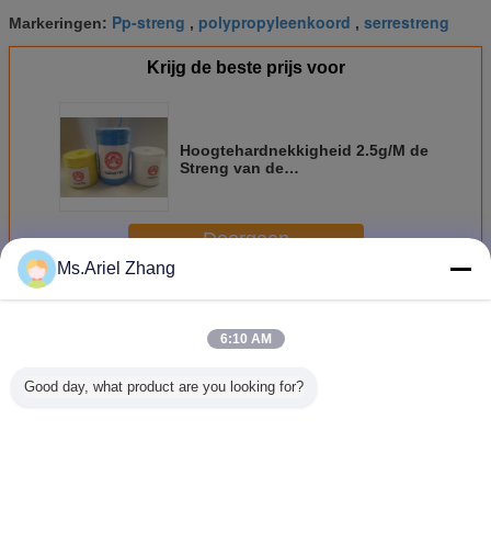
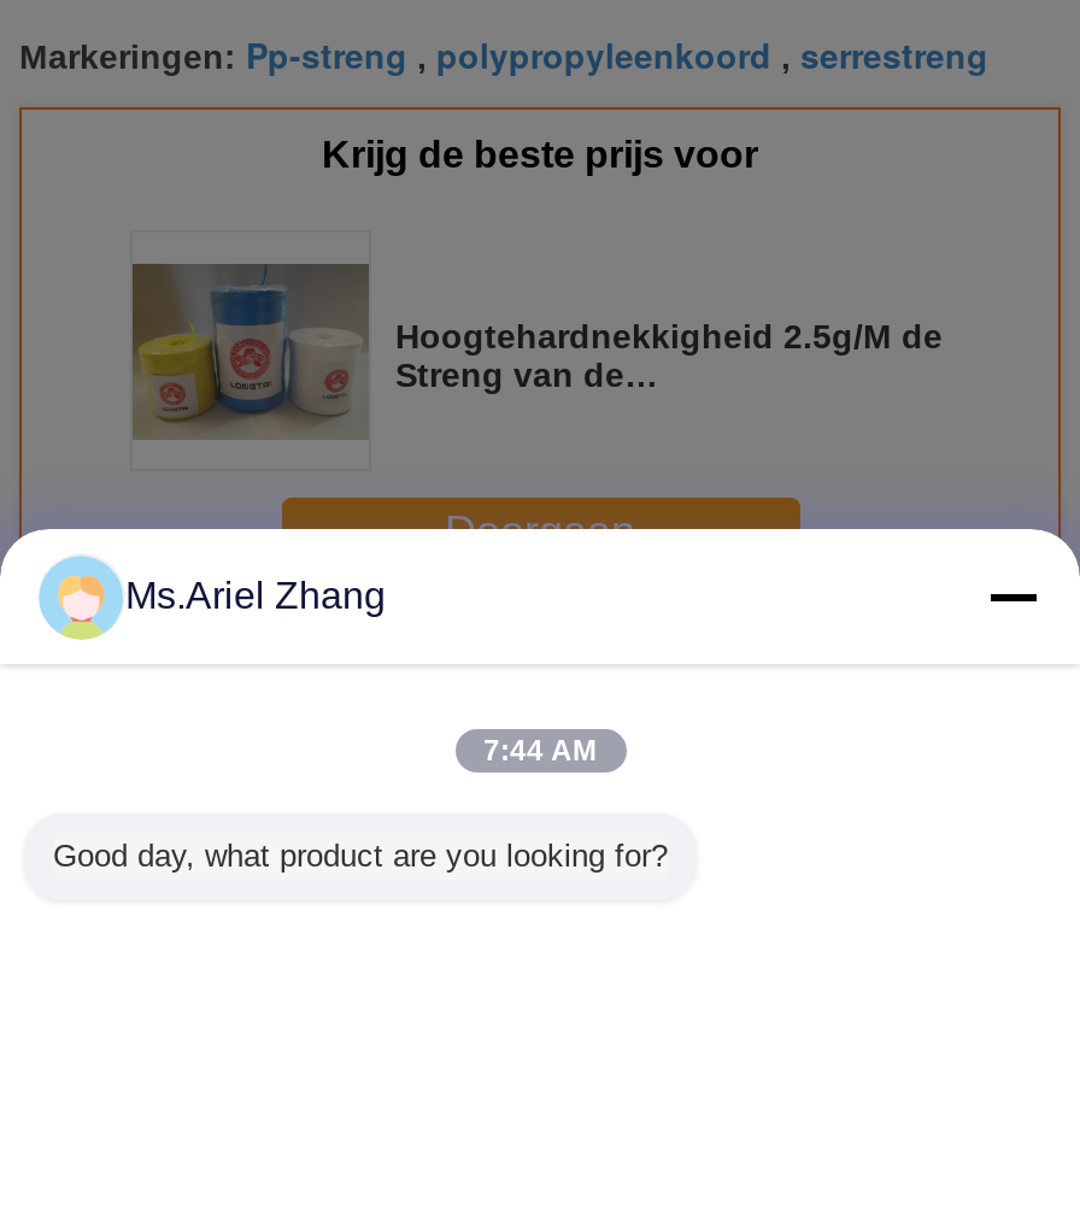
[220,331,271,347] 6:10 AM -> [483,734,597,768] 7:44 AM

